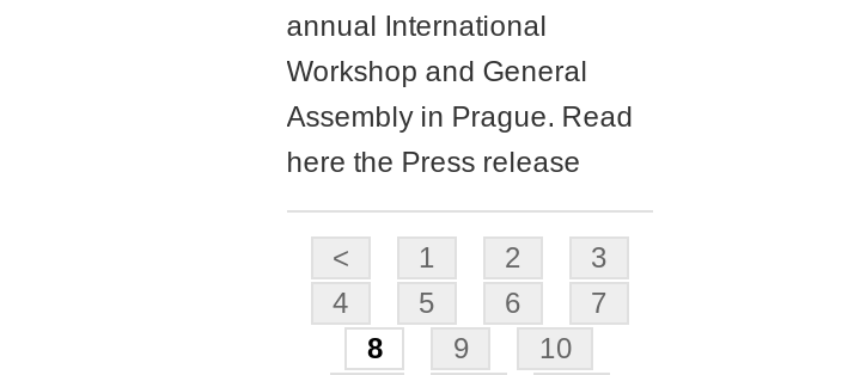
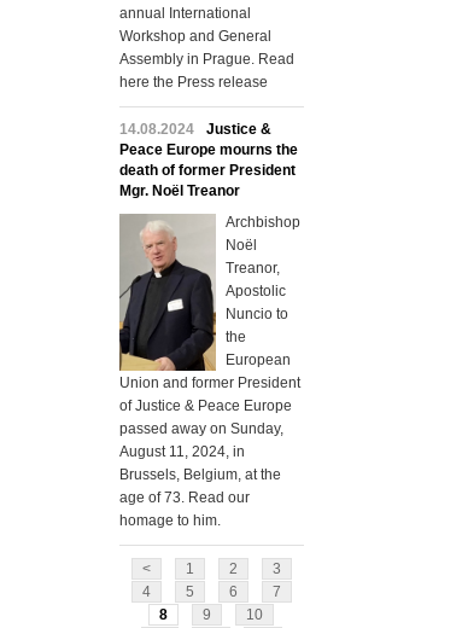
none -> [118,121,300,529] [image] | 14.08.2024 Justice & | Peace Europe mourns the | death of former President | Mgr. Noël Treanor | Archbishop | Noël | Treanor, | Apostolic | Nuncio to | the | European | Union and former President | of Justice & Peace Europe | passed away on Sunday, | August 11, 2024, in | Brussels, Belgium, at the | age of 73. Read our | homage to him.

